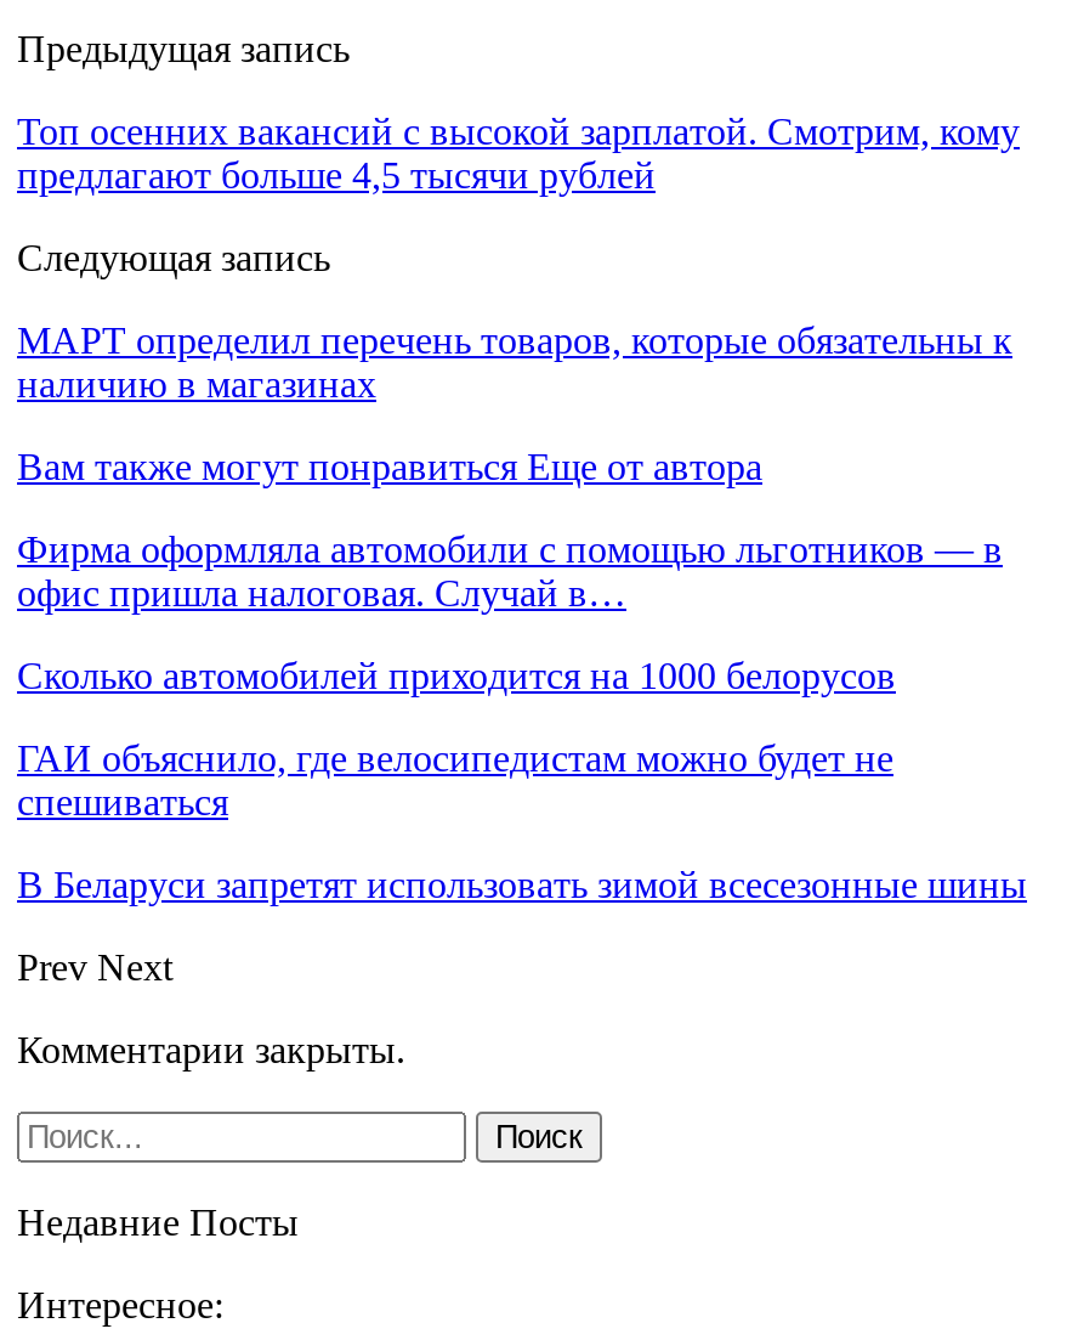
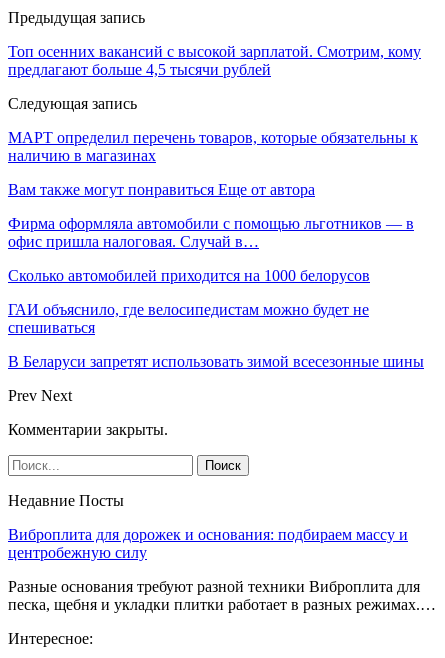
none -> [8,526,436,613] Виброплита для дорожек и основания: подбираем массу и | центробежную силу | Разные основания требуют разной техники Виброплита для | песка, щебня и укладки плитки работает в разных режимах.…

